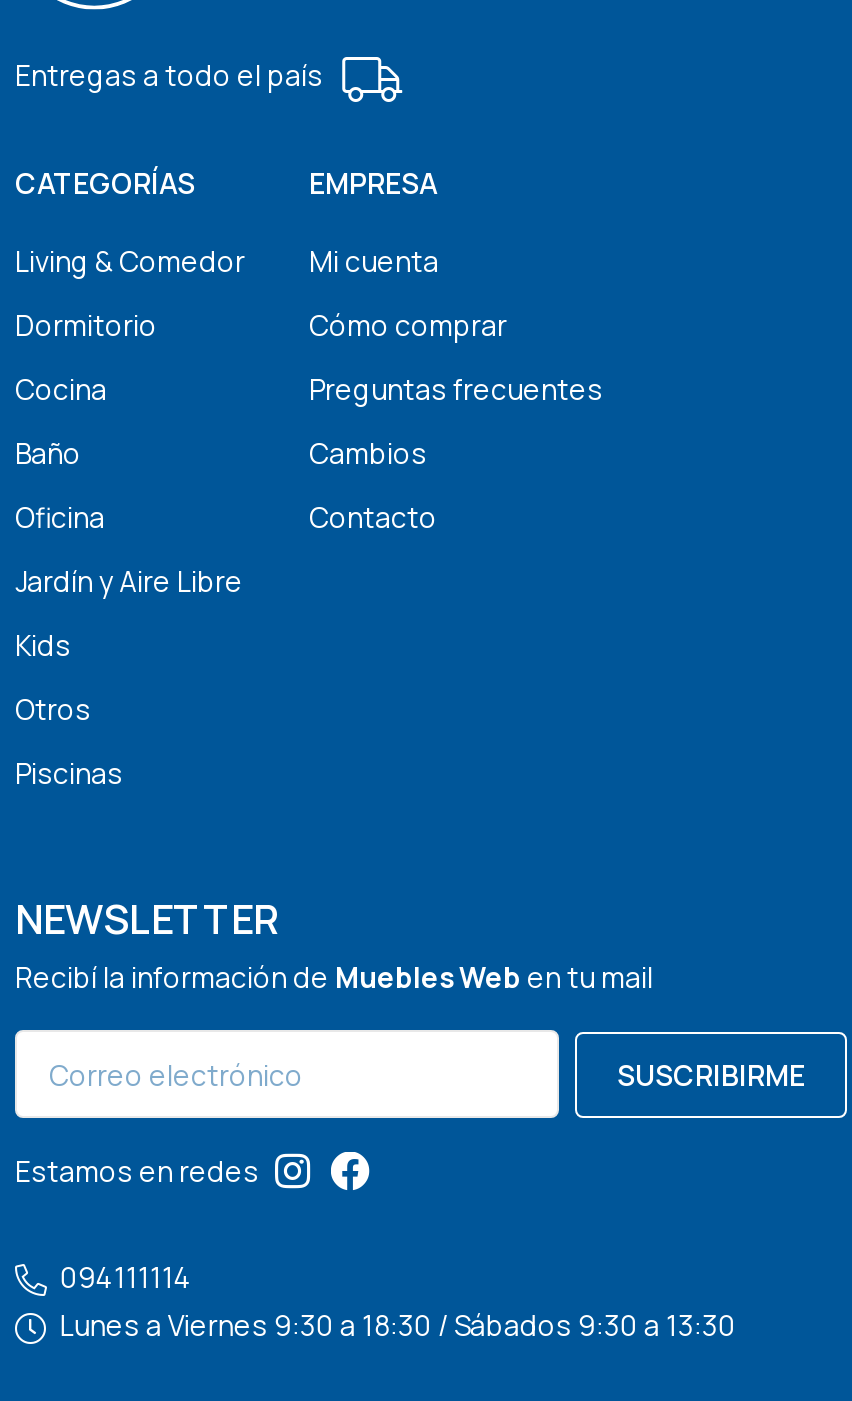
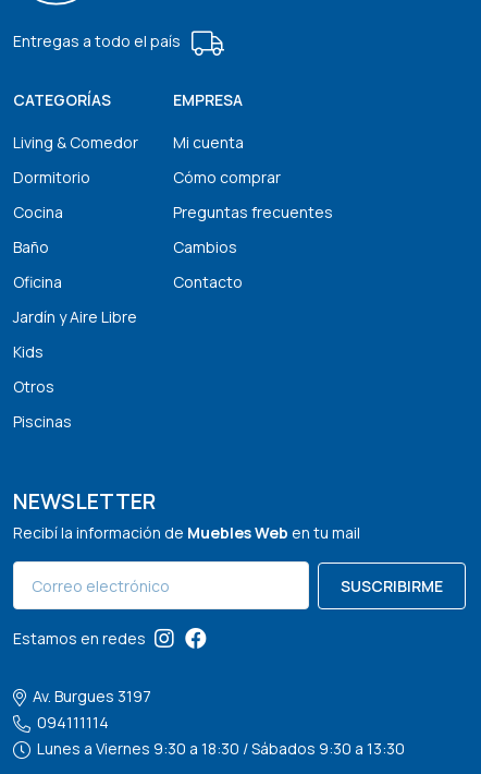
none -> [33,686,152,707] Av. Burgues 3197

